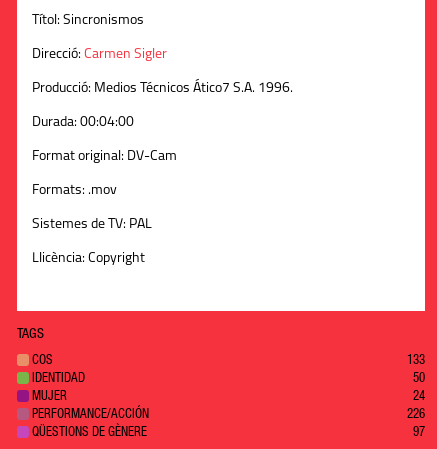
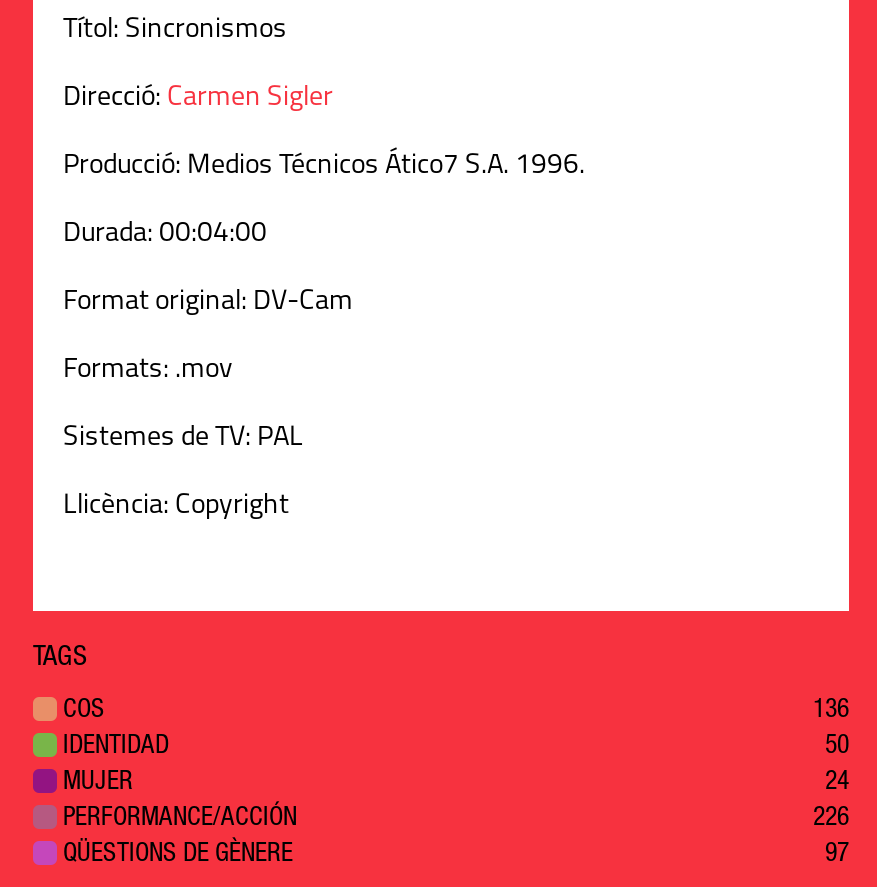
[407,355,425,368] 133 -> [813,698,849,724] 136

